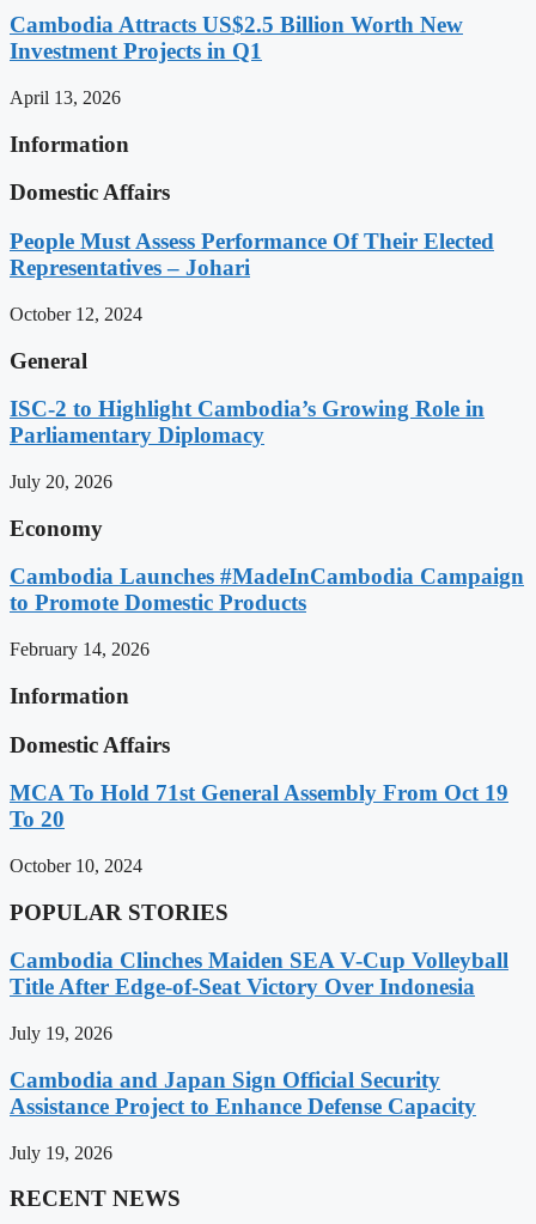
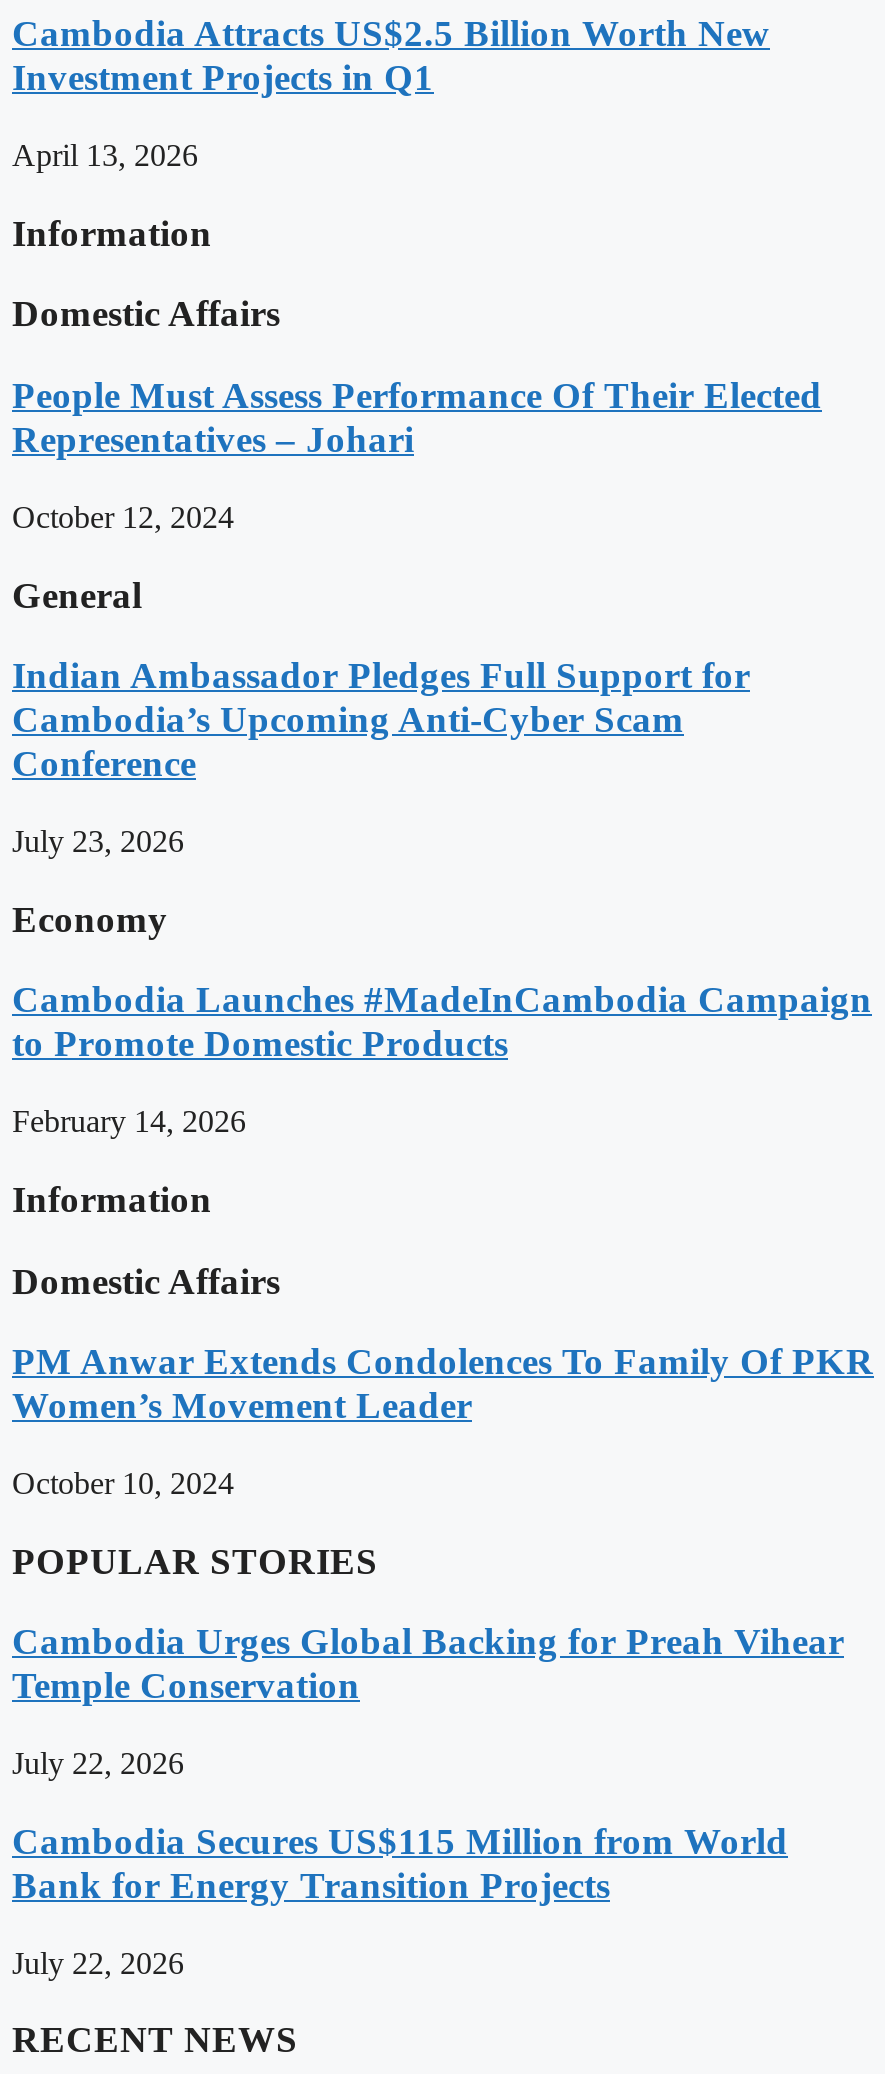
[10,396,485,448] ISC-2 to Highlight Cambodia’s Growing Role in | Parliamentary Diplomacy -> [12,655,750,785] Indian Ambassador Pledges Full Support for | Cambodia’s Upcoming Anti-Cyber Scam | Conference
[10,471,112,492] July 20, 2026 -> [12,824,184,858] July 23, 2026
[10,780,508,832] MCA To Hold 71st General Assembly From Oct 19 | To 20 -> [12,1341,874,1427] PM Anwar Extends Condolences To Family Of PKR | Women’s Movement Leader
[10,948,508,1000] Cambodia Clinches Maiden SEA V-Cup Volleyball | Title After Edge-of-Seat Victory Over Indonesia -> [12,1621,844,1707] Cambodia Urges Global Backing for Preah Vihear | Temple Conservation
[10,1023,112,1044] July 19, 2026 -> [12,1746,184,1780] July 22, 2026
[10,1067,476,1119] Cambodia and Japan Sign Official Security | Assistance Project to Enhance Defense Capacity -> [12,1820,788,1906] Cambodia Secures US$115 Million from World | Bank for Energy Transition Projects
[10,1142,112,1163] July 19, 2026 -> [12,1945,184,1979] July 22, 2026

